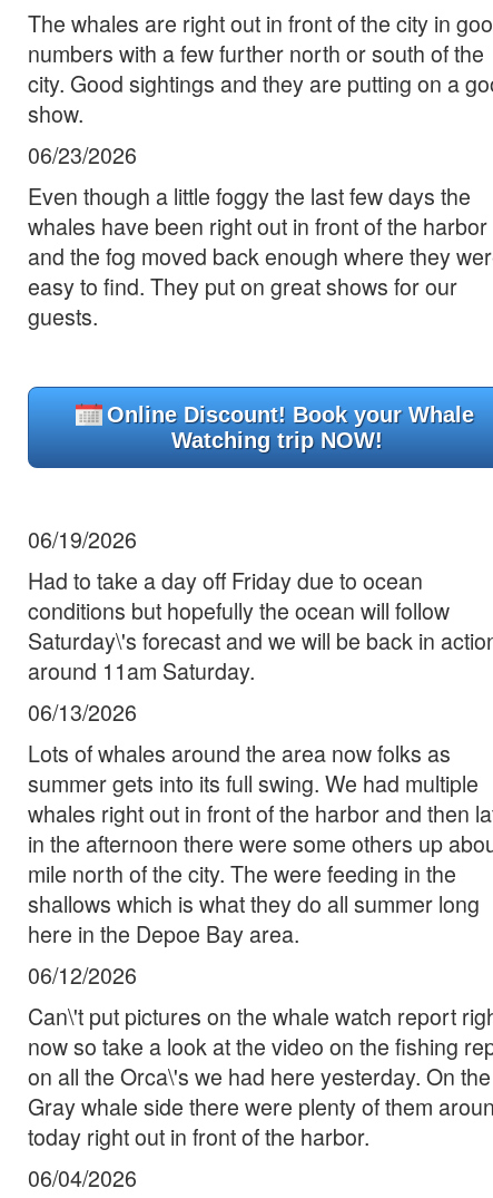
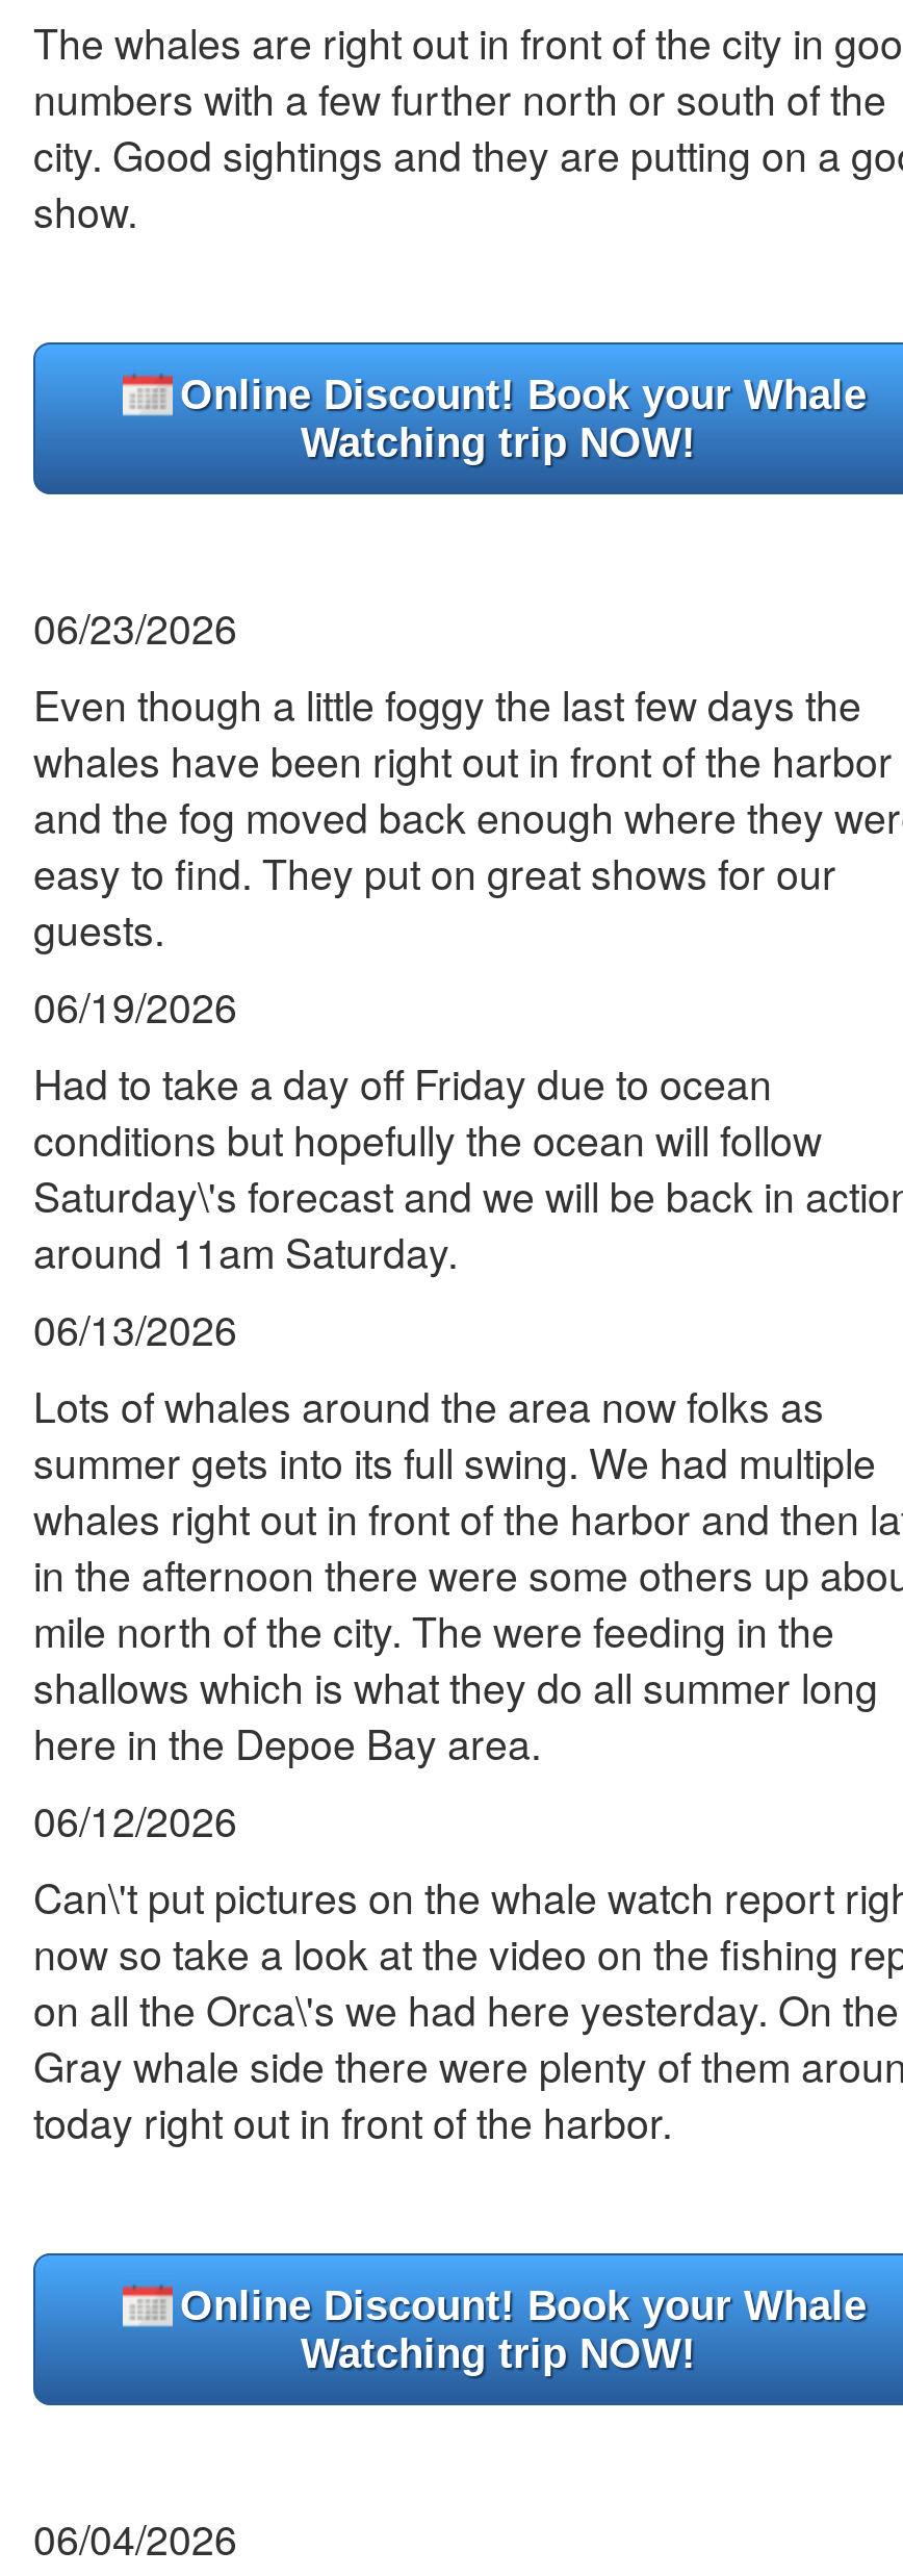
none -> [180,371,867,465] Online Discount! Book your Whale | Watching trip NOW!
[106,402,474,452] Online Discount! Book your Whale | Watching trip NOW! -> none
none -> [180,2282,867,2376] Online Discount! Book your Whale | Watching trip NOW!

